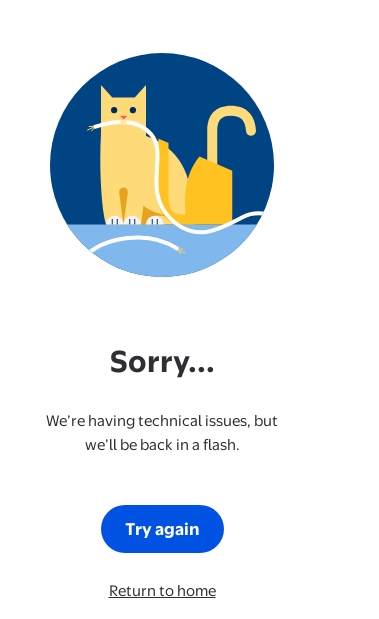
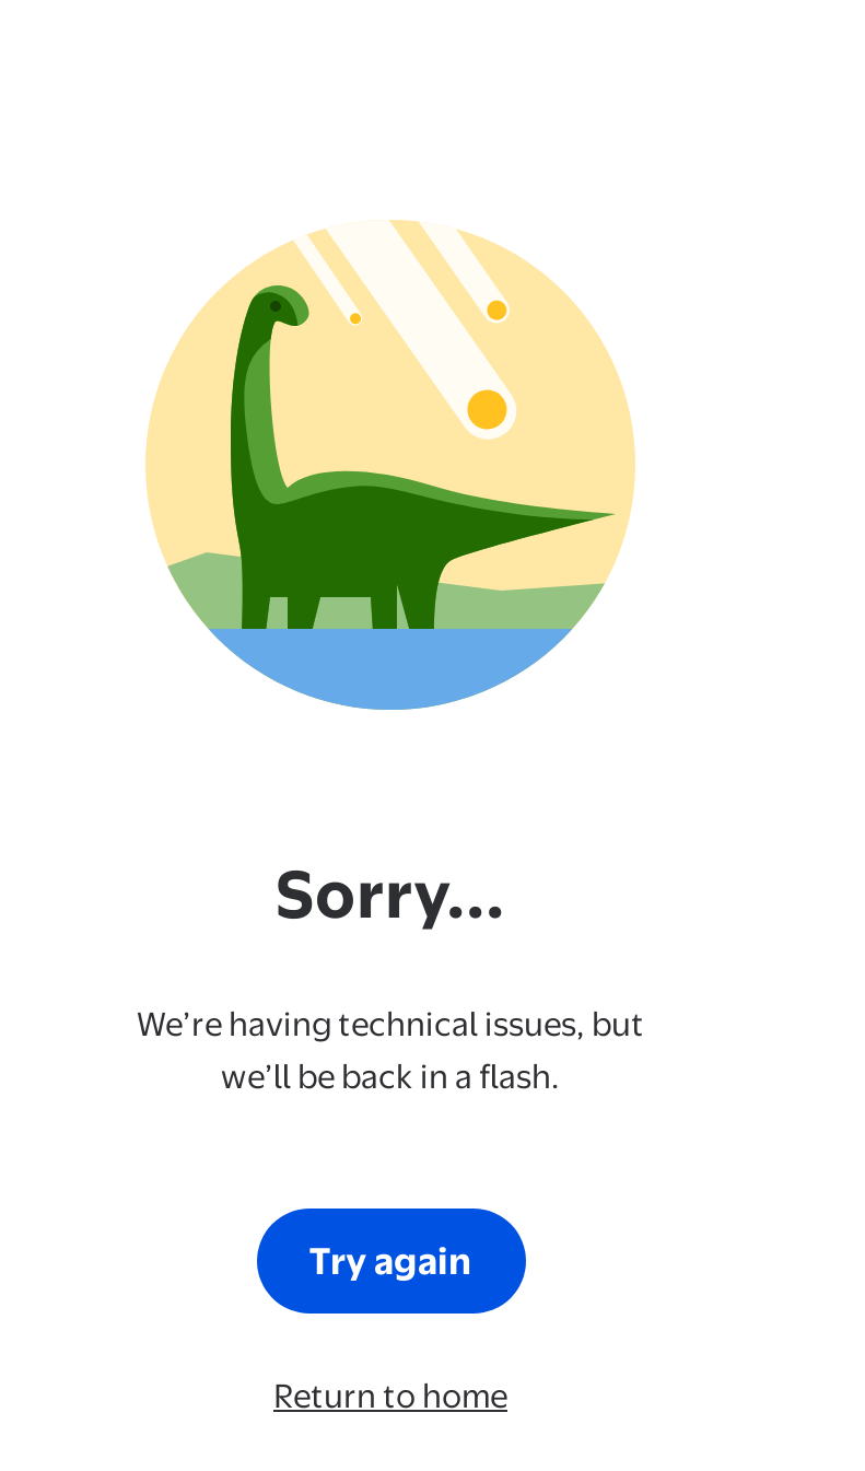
[49,52,275,255] [image] -> [145,220,635,659] [image]

